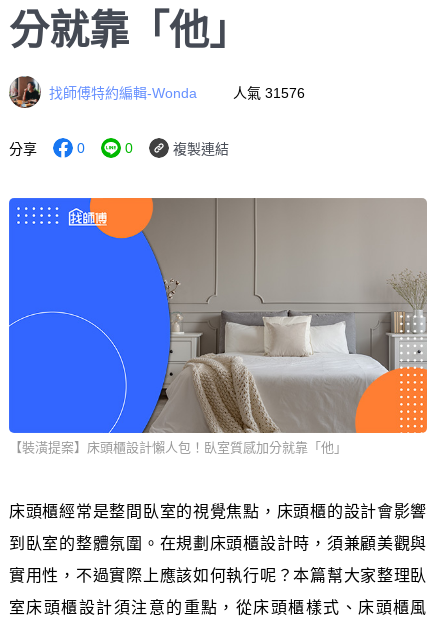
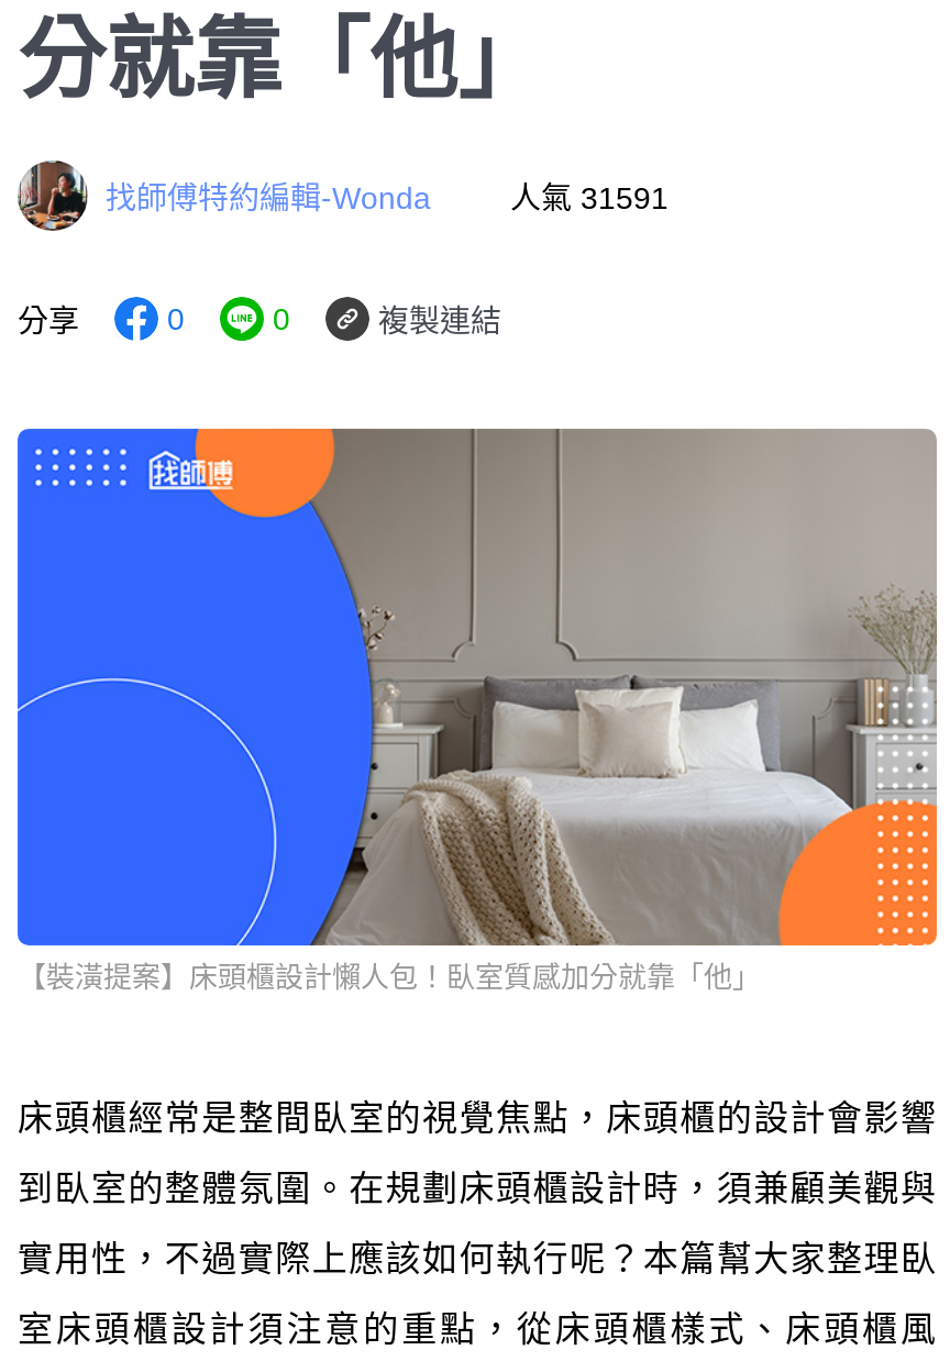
[233,85,305,101] 人氣 31576 -> [510,180,669,215] 人氣 31591

